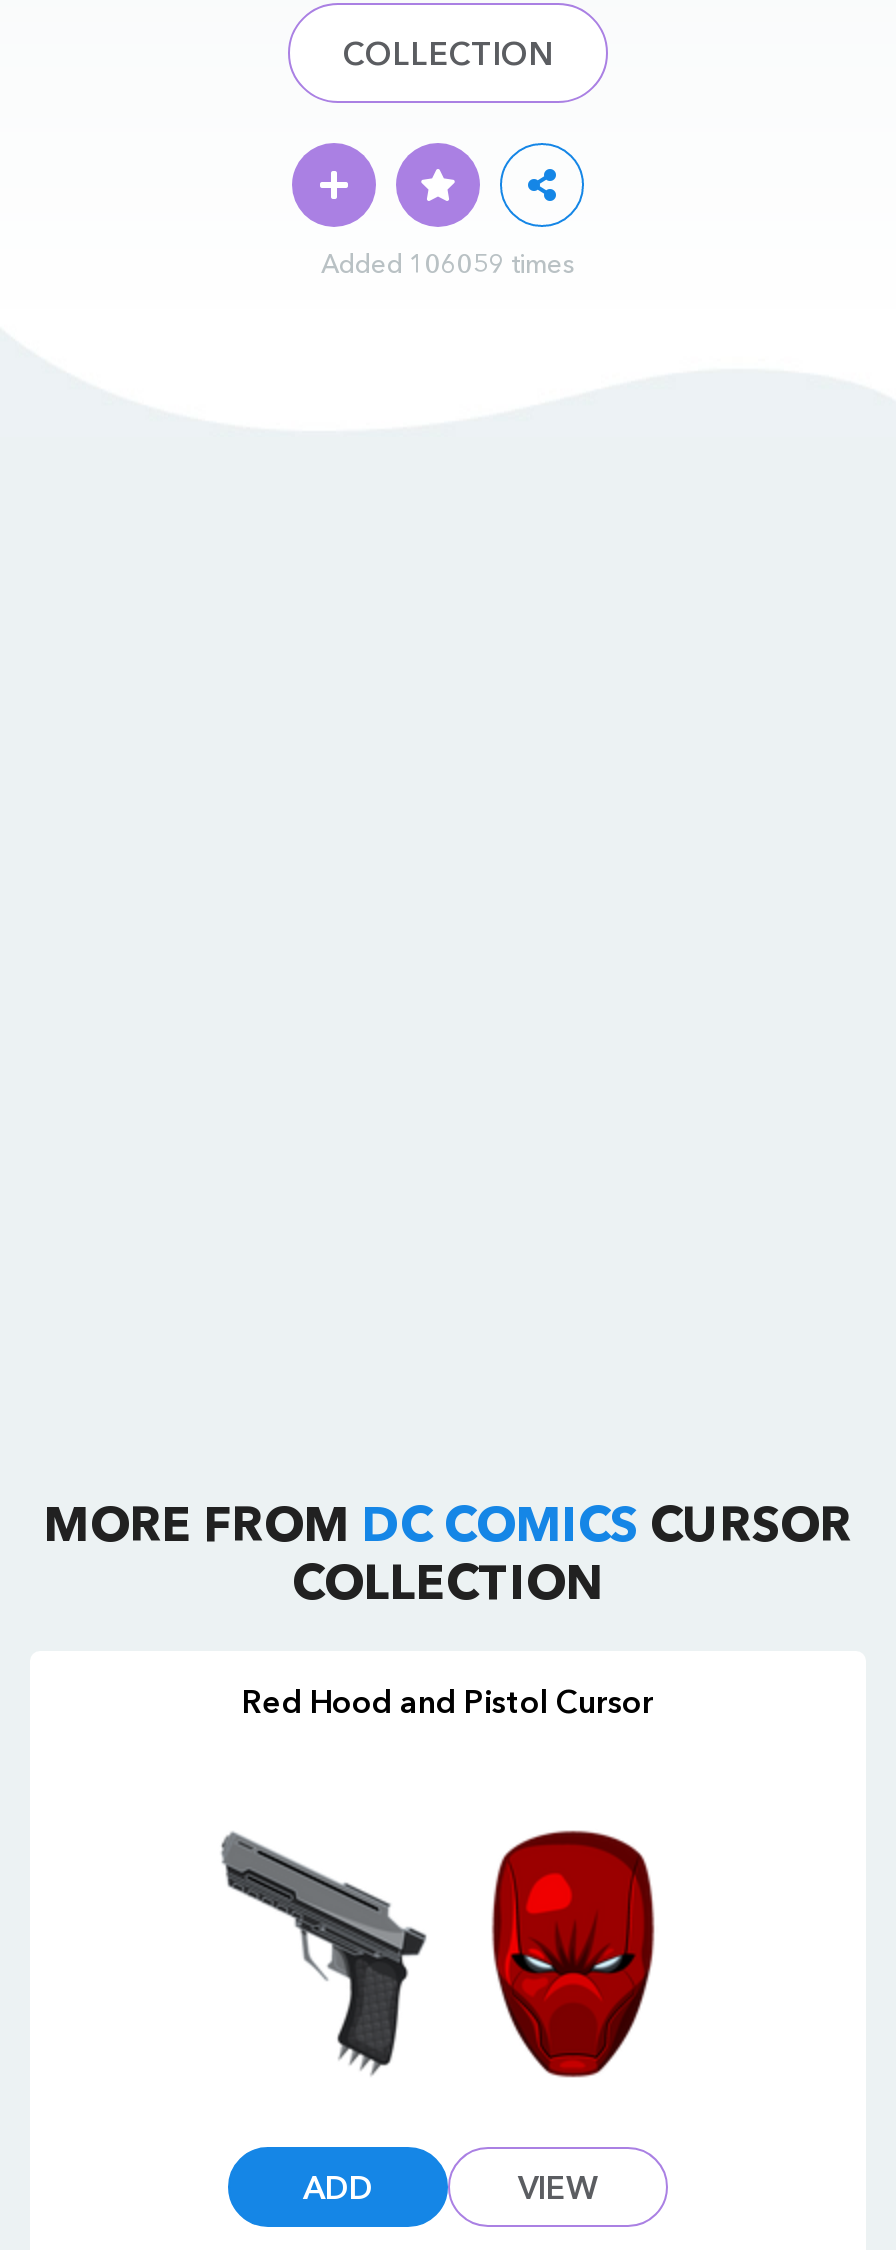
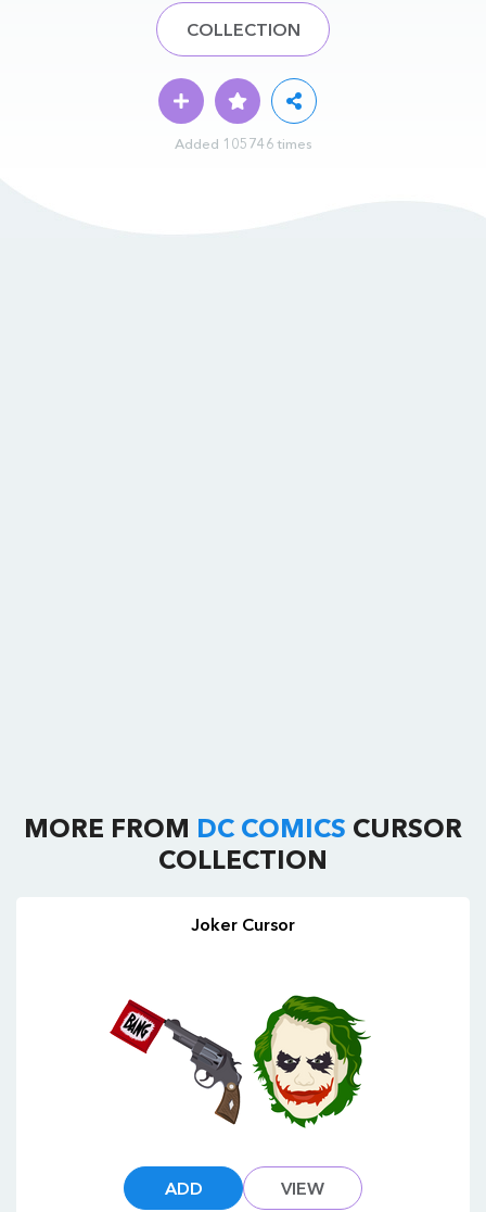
[321,246,575,278] Added 106059 times -> [174,134,312,151] Added 105746 times
[242,1680,654,1720] Red Hood and Pistol Cursor -> [191,913,295,935] Joker Cursor
[204,1831,446,2075] [image] -> [108,996,243,1126] [image]
[468,1829,680,2079] [image] -> [252,995,371,1128] [image]

